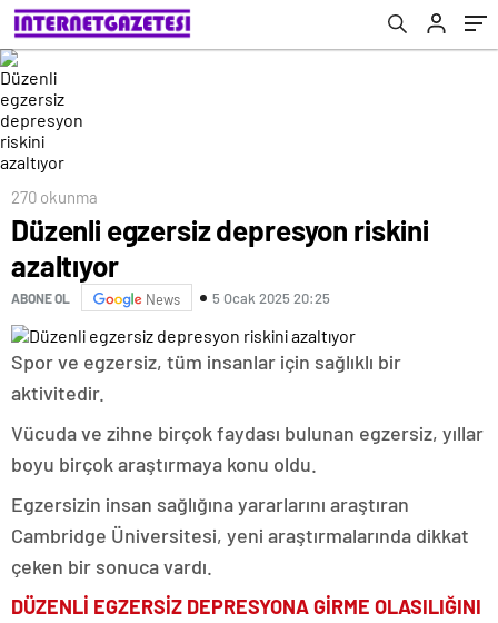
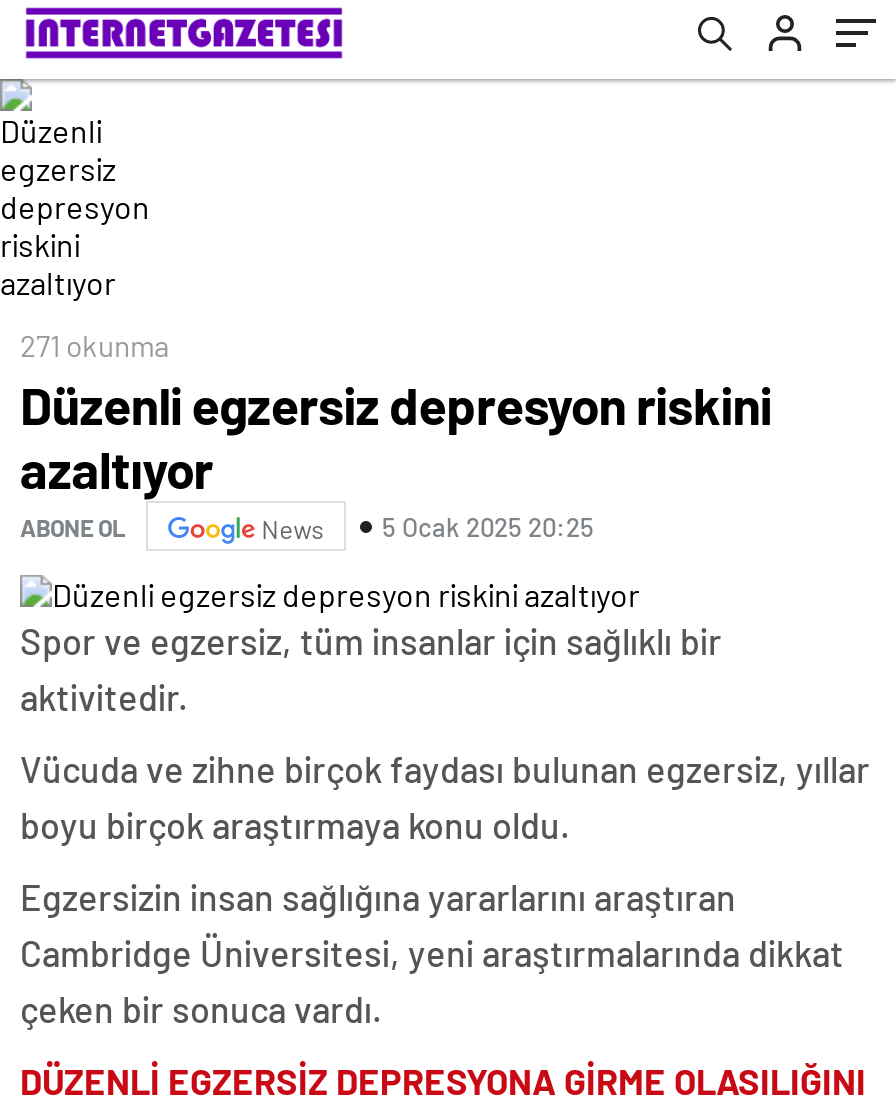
[11,187,98,207] 270 okunma -> [20,327,170,363] 271 okunma

